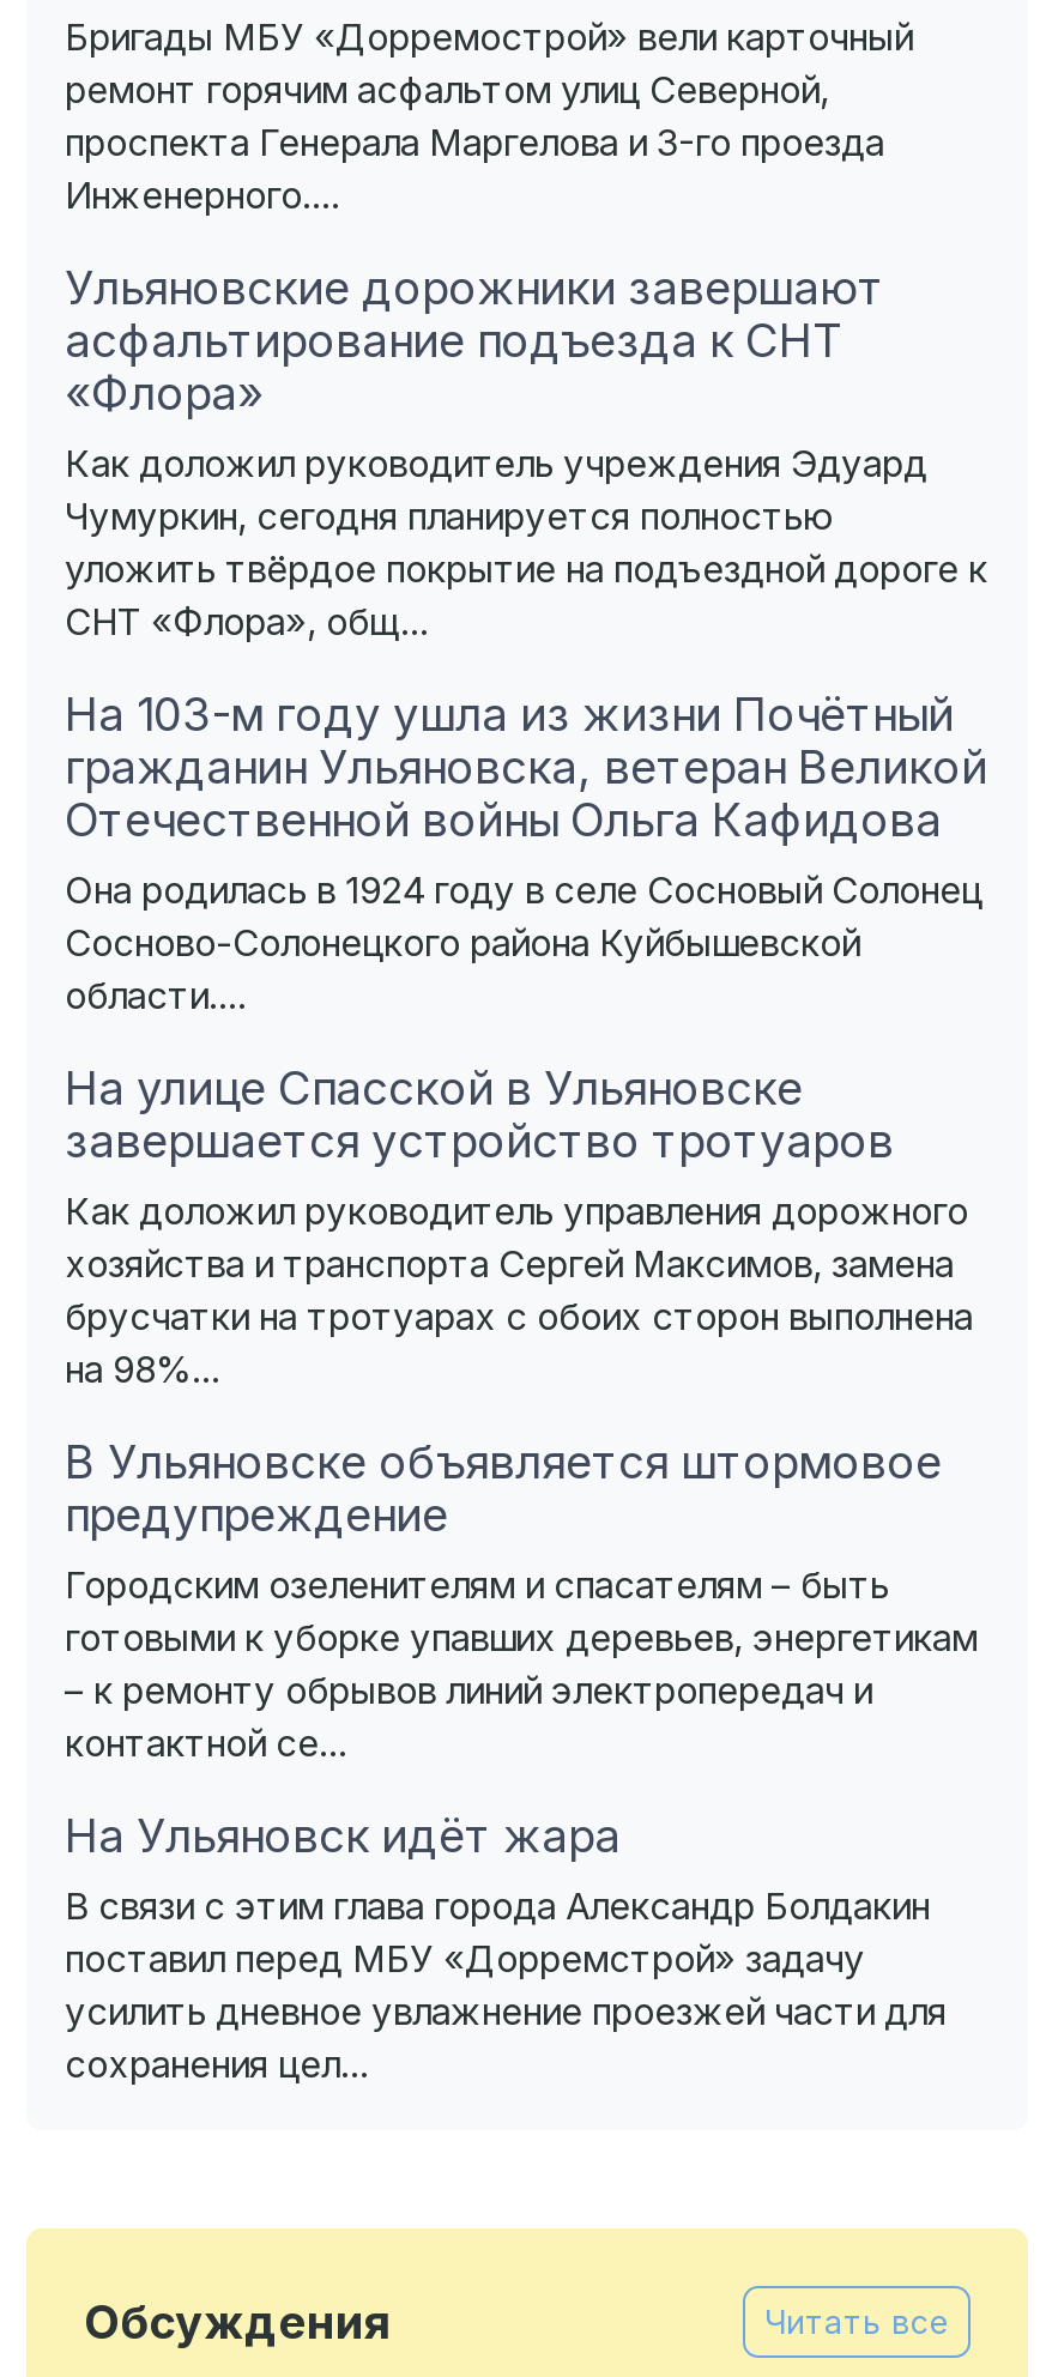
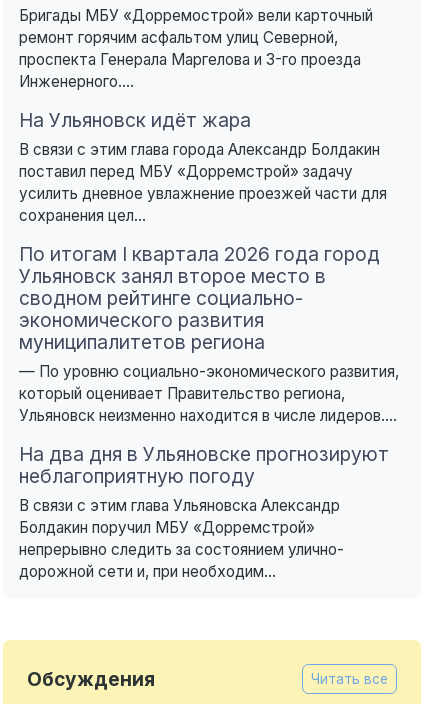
[65,259,987,1766] Ульяновские дорожники завершают | асфальтирование подъезда к СНТ | «Флора» | Как доложил руководитель учреждения Эдуард | Чумуркин, сегодня планируется полностью | уложить твёрдое покрытие на подъездной дороге к | СНТ «Флора», общ... | На 103-м году ушла из жизни Почётный | гражданин Ульяновска, ветеран Великой | Отечественной войны Ольга Кафидова | Она родилась в 1924 году в селе Сосновый Солонец | Сосново-Солонецкого района Куйбышевской | области.... | На улице Спасской в Ульяновске | завершается устройство тротуаров | Как доложил руководитель управления дорожного | хозяйства и транспорта Сергей Максимов, замена | брусчатки на тротуарах с обоих сторон выполнена | на 98%... | В Ульяновске объявляется штормовое | предупреждение | Городским озеленителям и спасателям – быть | готовыми к уборке упавших деревьев, энергетикам | – к ремонту обрывов линий электропередач и | контактной се... -> none
moved [65,1807,947,2088] -> [19,108,387,225]: На Ульяновск идёт жара | В связи с этим глава города Александр Болдакин | поставил перед МБУ «Дорремстрой» задачу | усилить дневное увлажнение проезжей части для | сохранения цел...
none -> [19,242,399,581] По итогам I квартала 2026 года город | Ульяновск занял второе место в | сводном рейтинге социально- | экономического развития | муниципалитетов региона | — По уровню социально-экономического развития, | который оценивает Правительство региона, | Ульяновск неизменно находится в числе лидеров.... | На два дня в Ульяновске прогнозируют | неблагоприятную погоду | В связи с этим глава Ульяновска Александр | Болдакин поручил МБУ «Дорремстрой» | непрерывно следить за состоянием улично- | дорожной сети и, при необходим...

